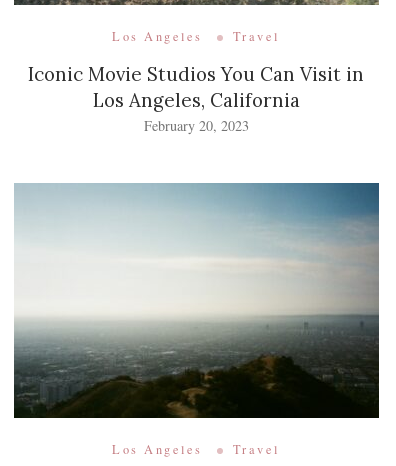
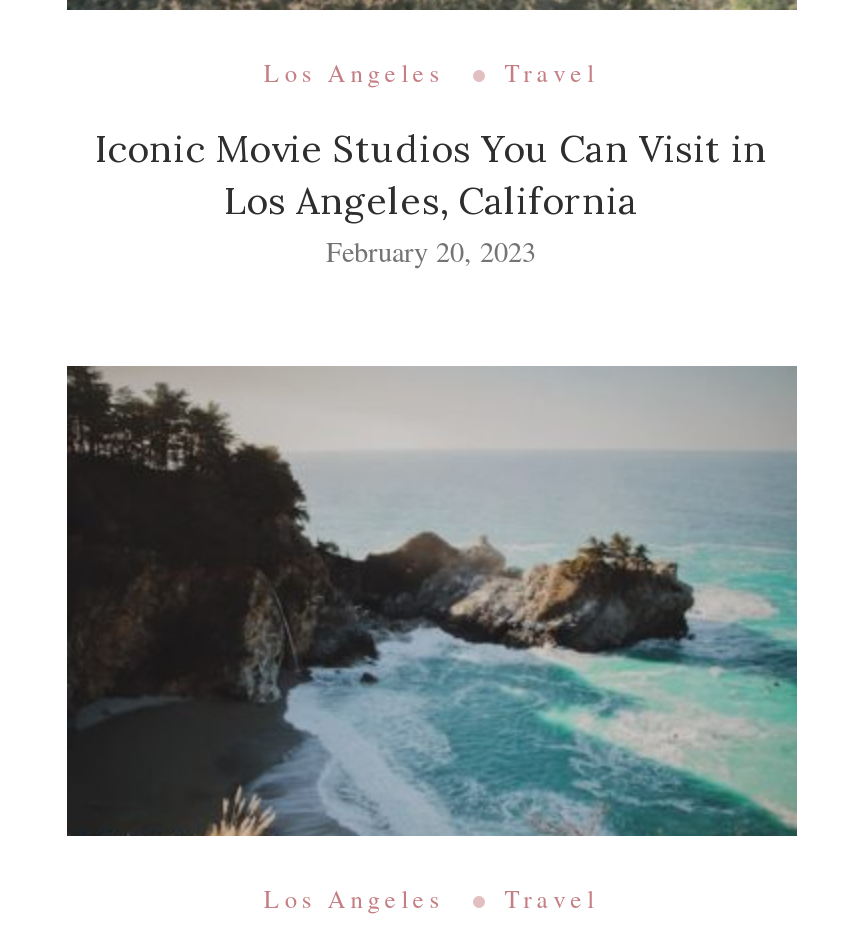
[14,183,380,419] [image] -> [65,364,799,838] [image]

